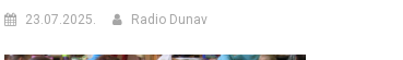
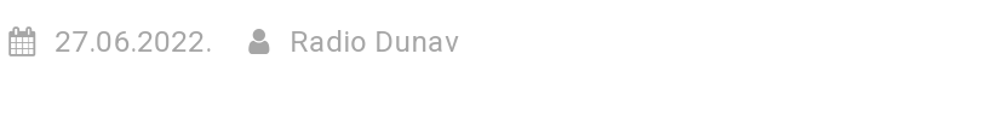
[25,12,96,27] 23.07.2025. -> [55,24,212,58] 27.06.2022.

